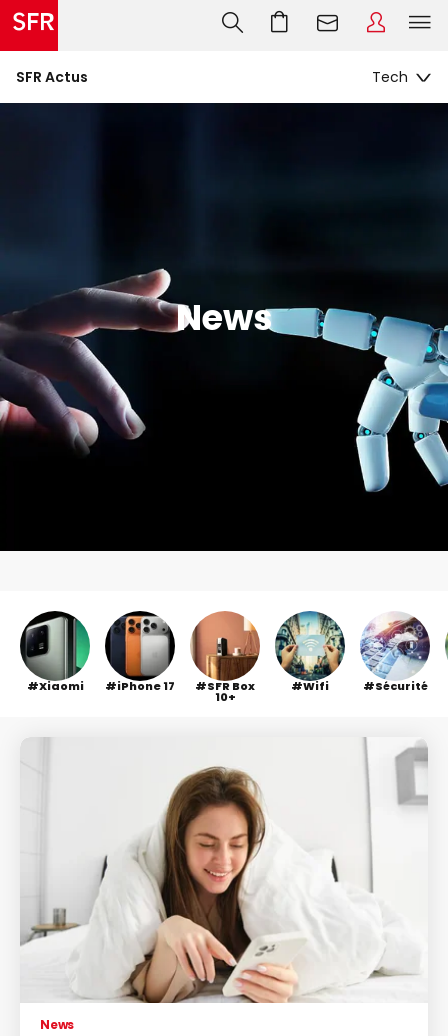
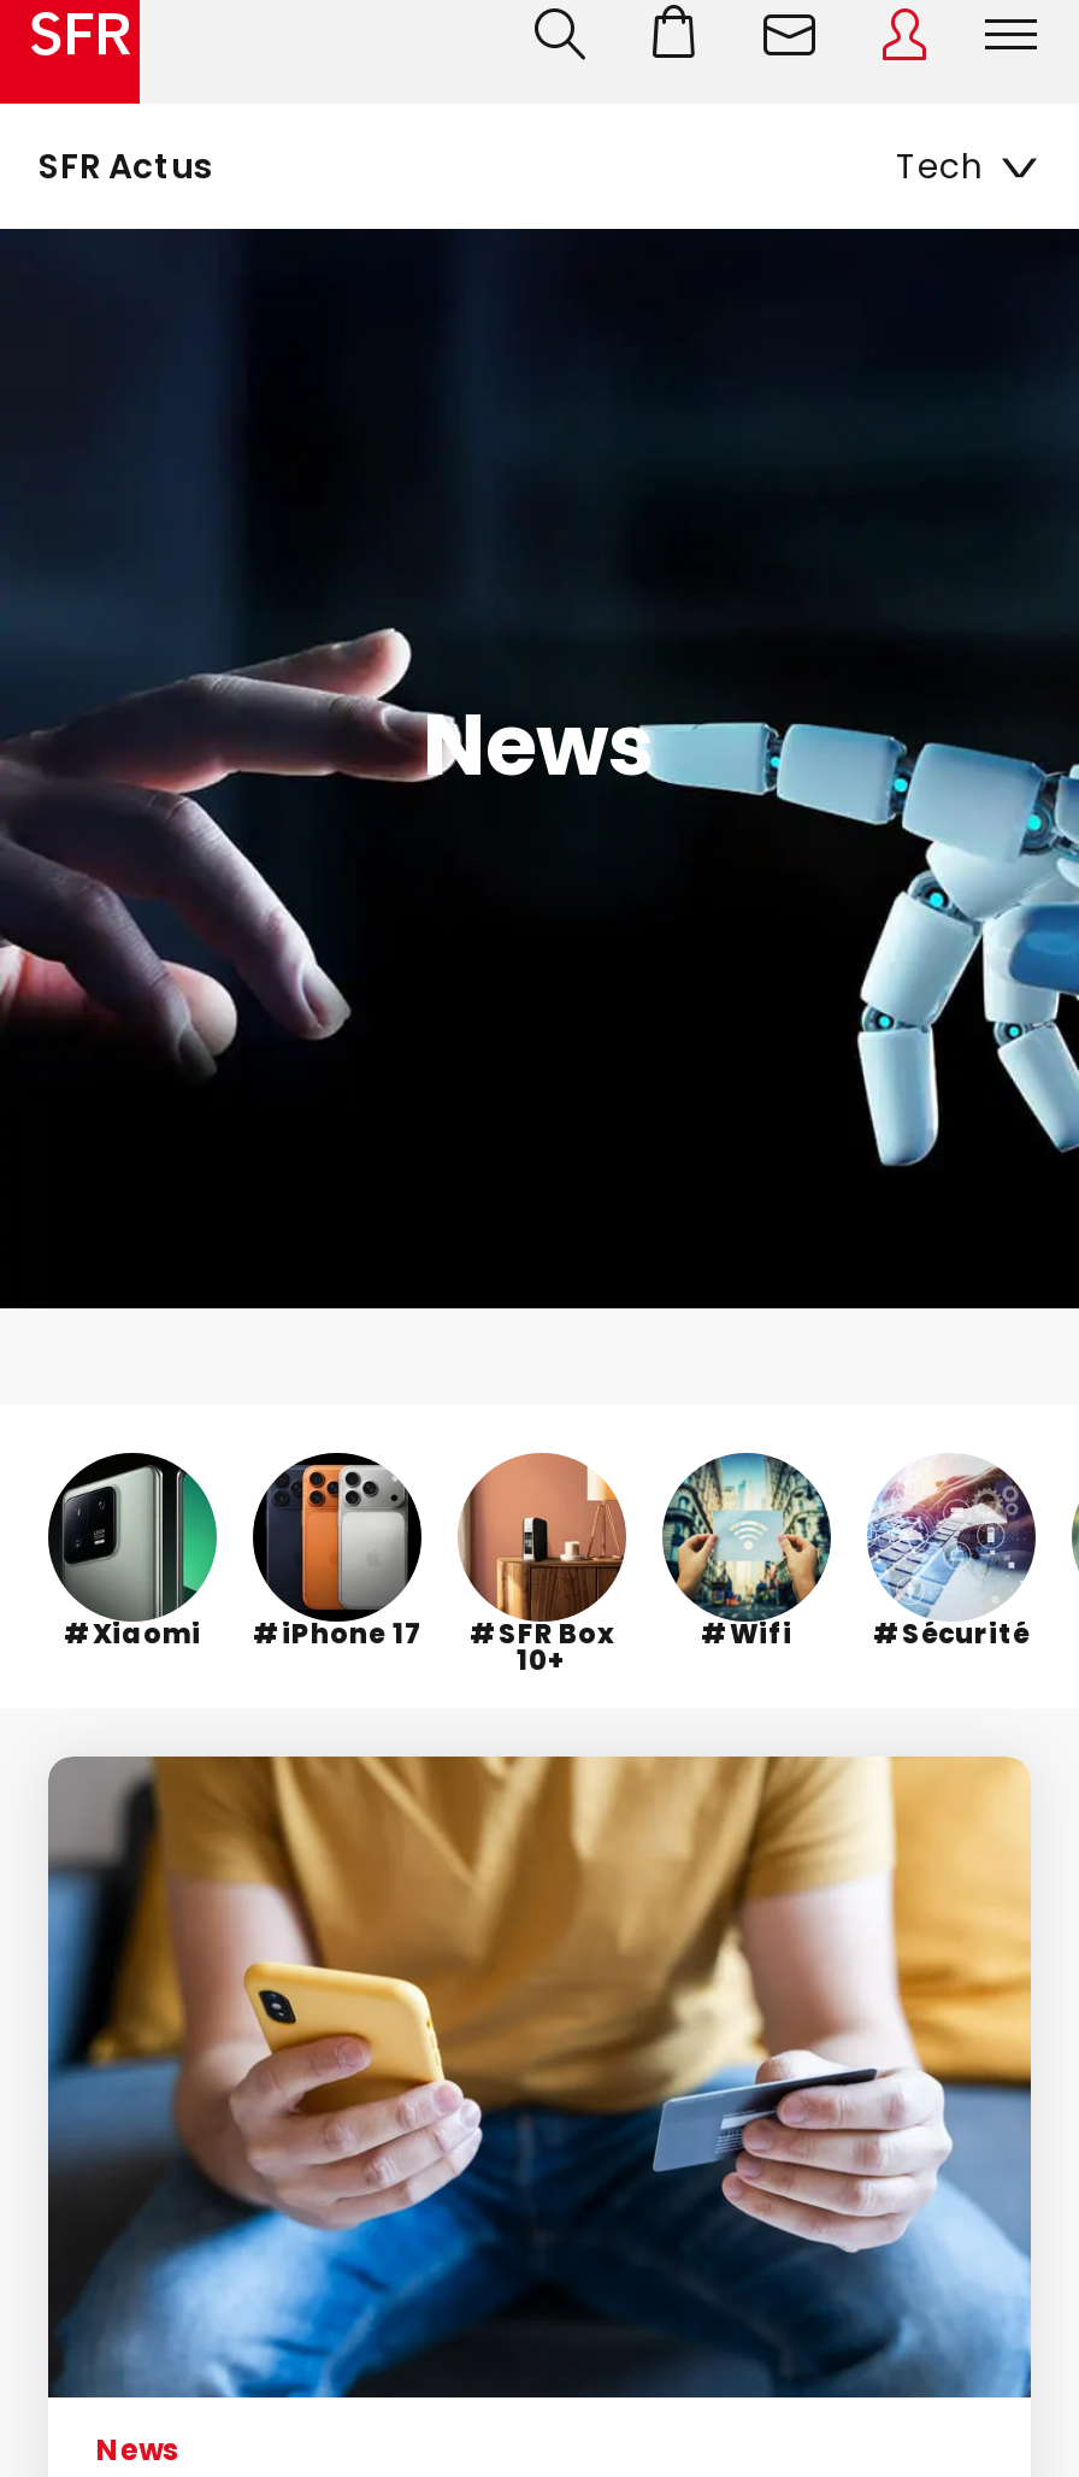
[20,737,428,1004] [image] -> [46,1754,1033,2400] [image]

